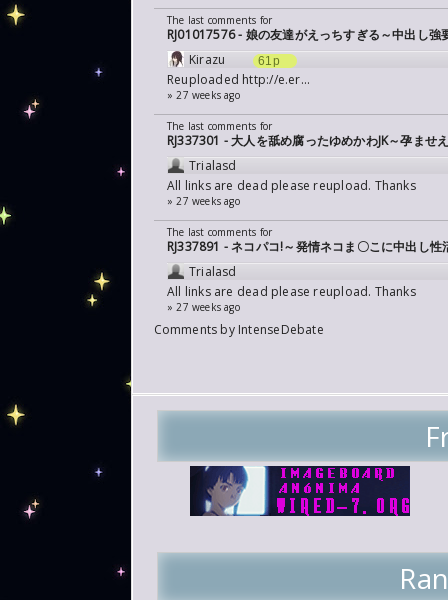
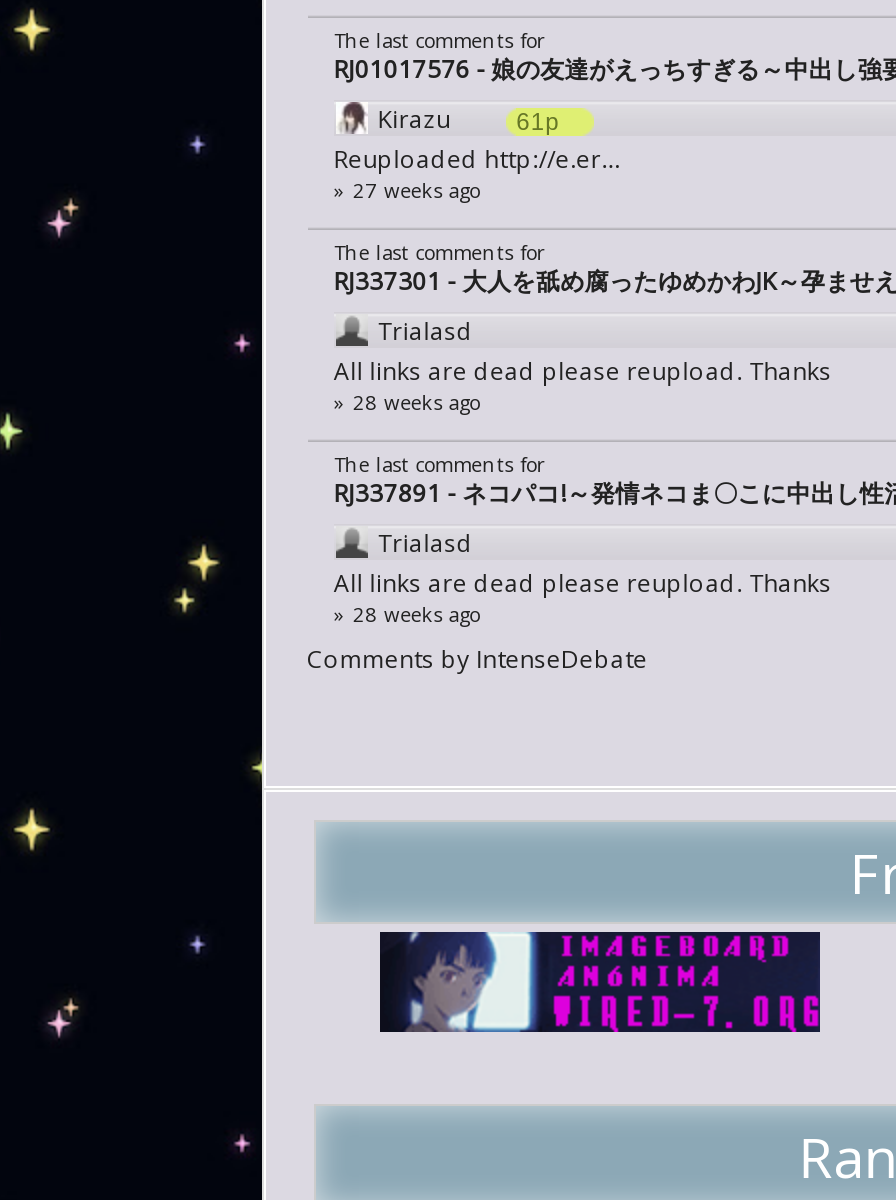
[167,194,240,208] » 27 weeks ago -> [334,387,480,415] » 28 weeks ago
[167,300,240,314] » 27 weeks ago -> [334,599,480,627] » 28 weeks ago

